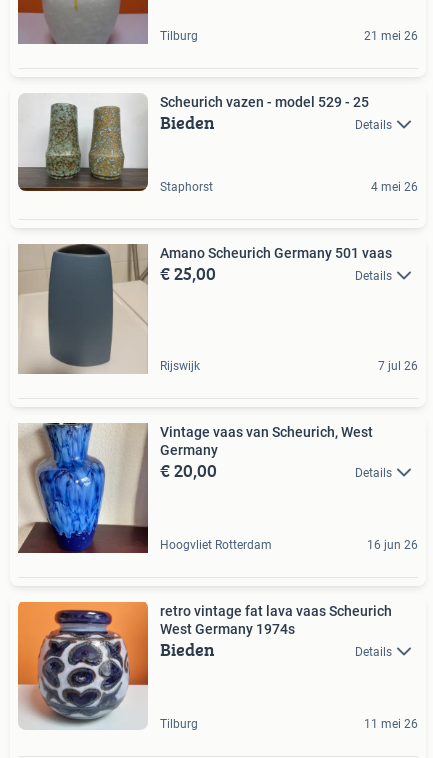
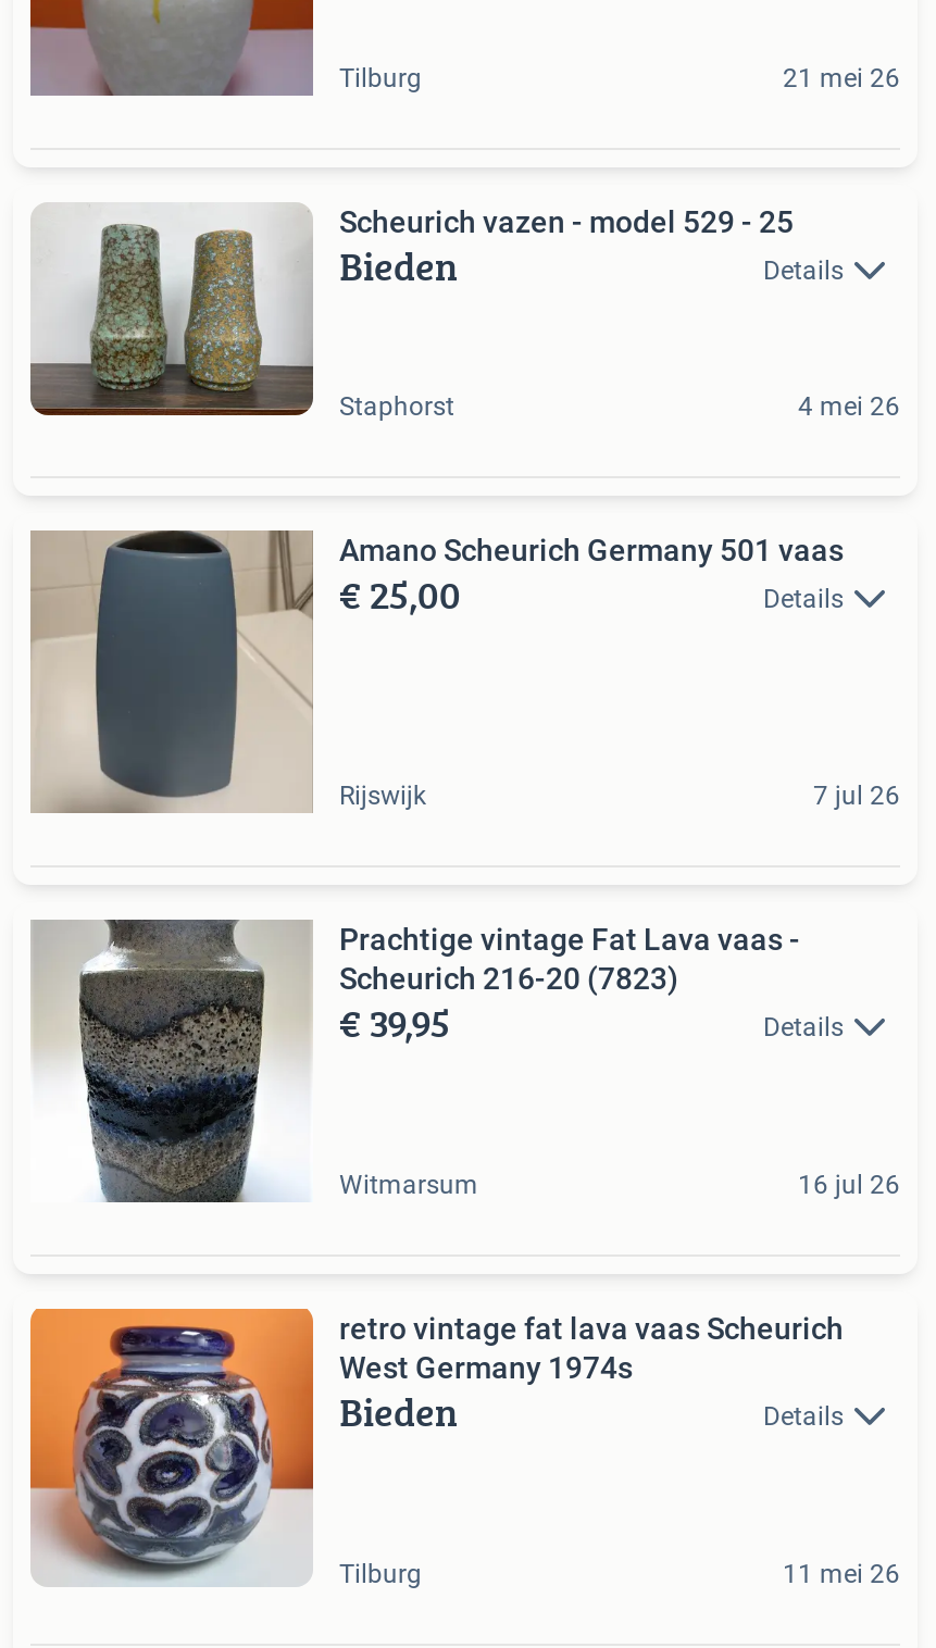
[17,423,373,554] [image] | Vintage vaas van Scheurich, West | Germany | € 20,00 -> [30,917,800,1204] [image] | Prachtige vintage Fat Lava vaas - | Scheurich 216-20 (7823) | € 39,95
[160,538,418,552] Hoogvliet Rotterdam | 16 jun 26 -> [339,1169,900,1199] Witmarsum | 16 jul 26

